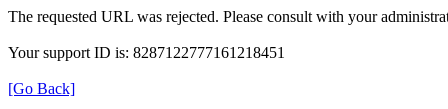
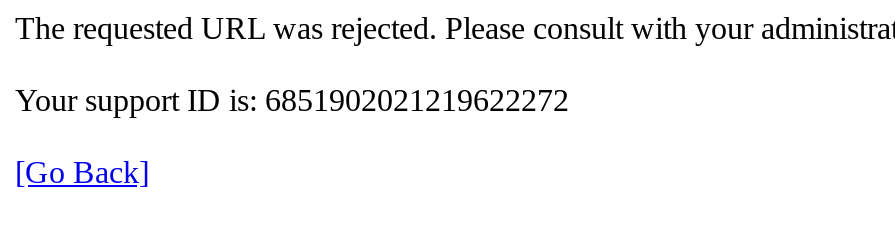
[8,44,285,61] Your support ID is: 8287122777161218451 -> [15,83,569,117] Your support ID is: 6851902021219622272

